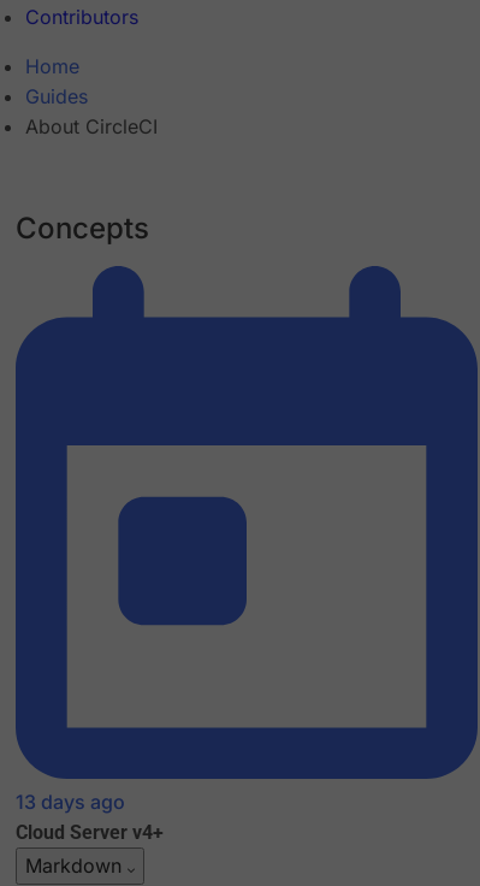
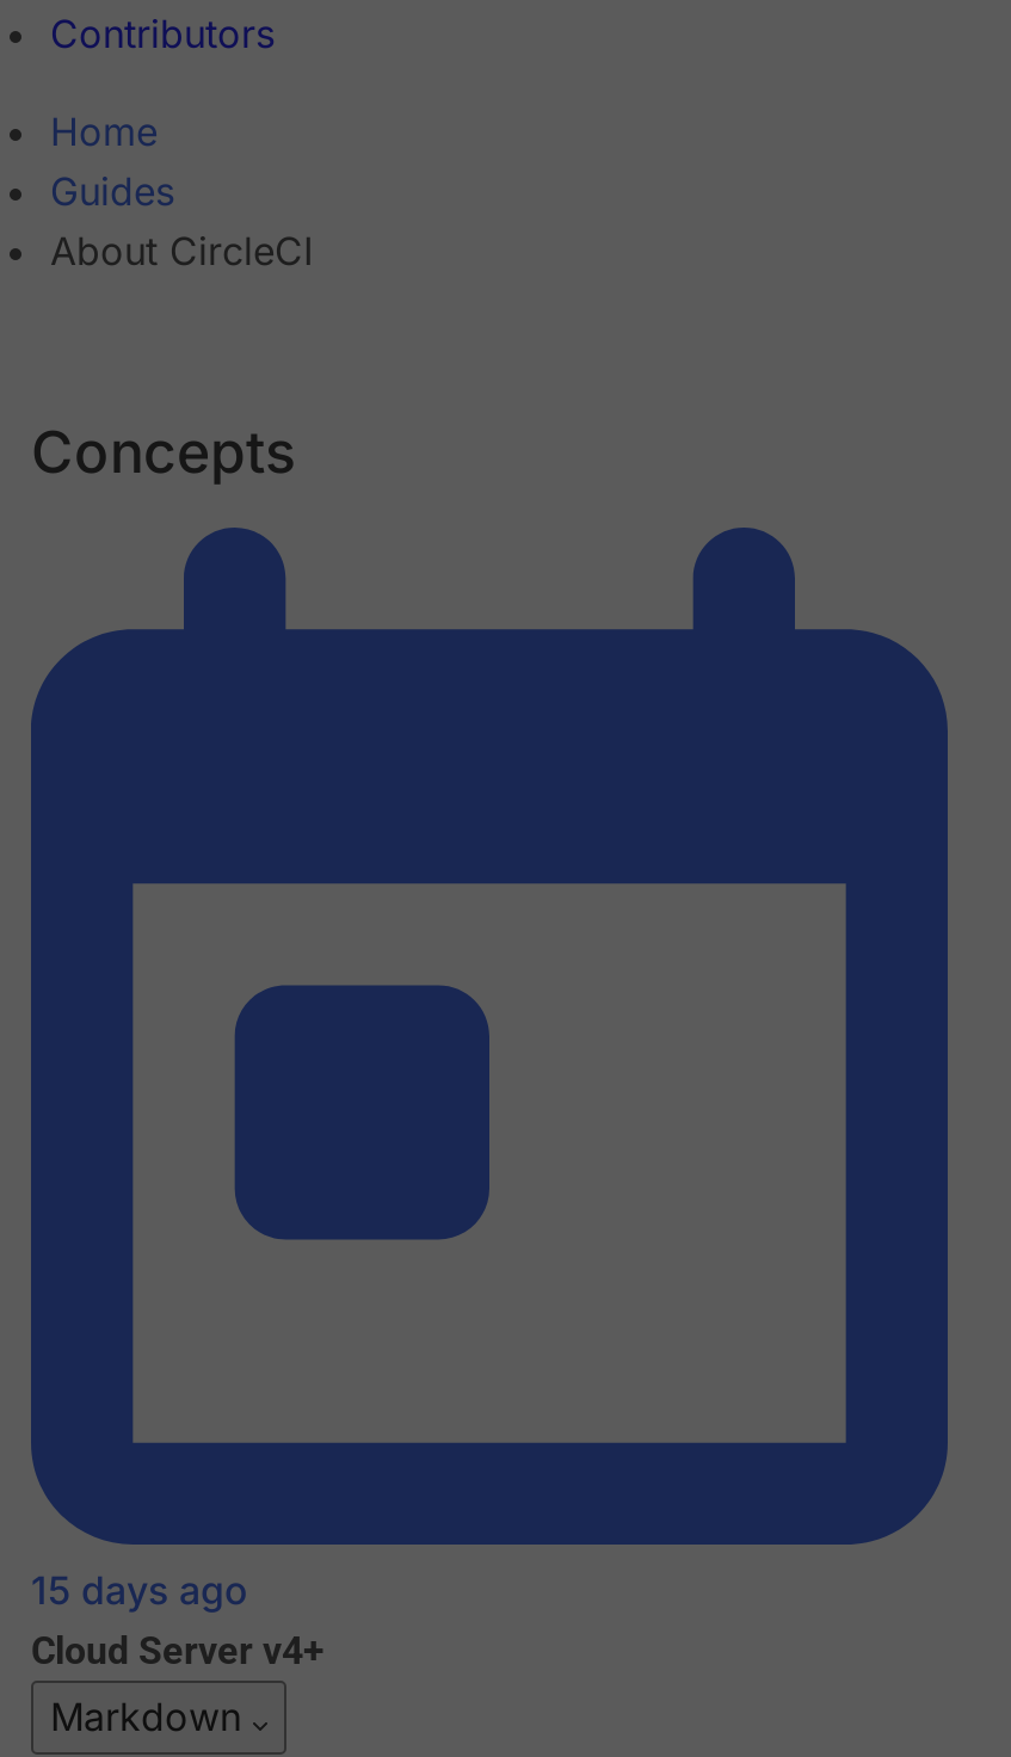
[16,790,125,814] 13 days ago -> [31,1567,248,1615] 15 days ago

